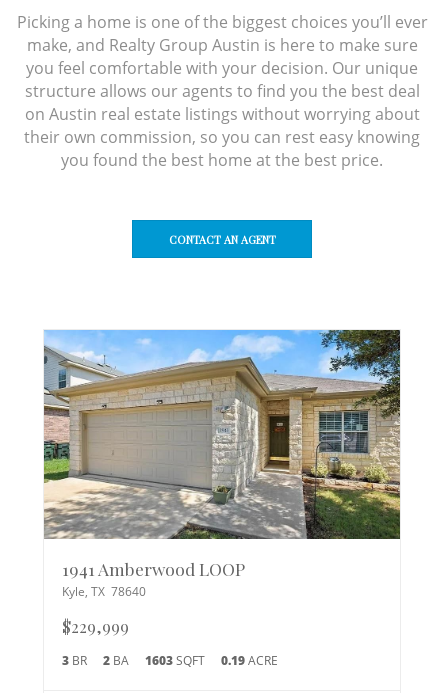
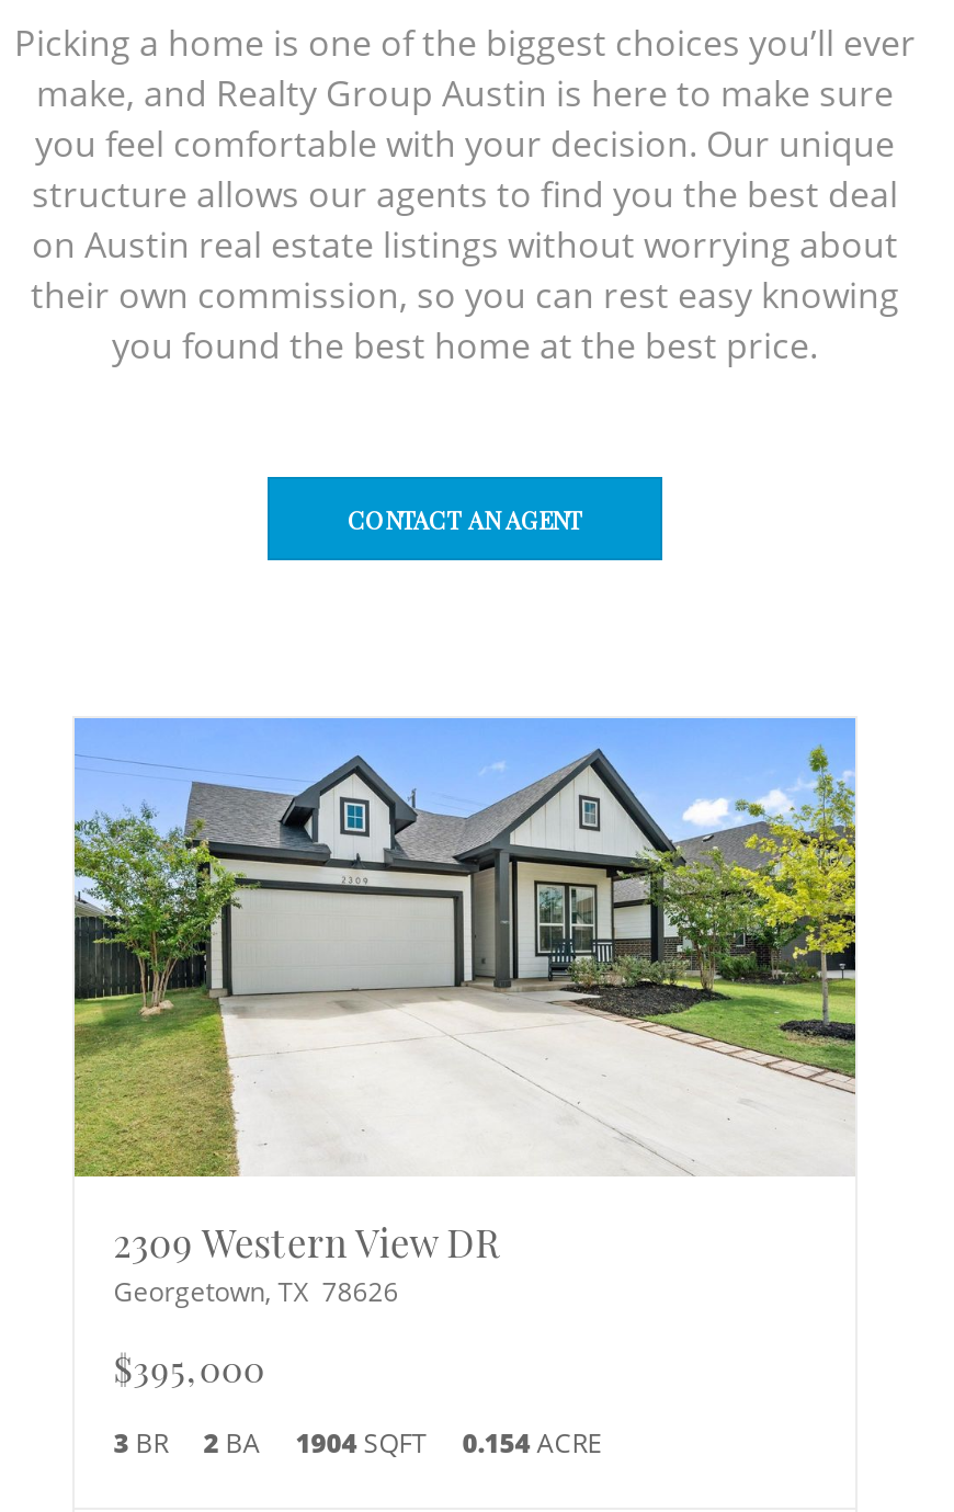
[43,329,401,600] [image] | 1941 Amberwood LOOP | Kyle, TX 78640 -> [72,716,858,1310] [image] | 2309 Western View DR | Georgetown, TX 78626
[62,615,129,637] $229,999 -> [113,1343,265,1391] $395,000
[145,652,205,669] 1603 SQFT -> [295,1424,427,1462] 1904 SQFT
[221,652,278,669] 0.19 ACRE -> [462,1424,603,1462] 0.154 ACRE

